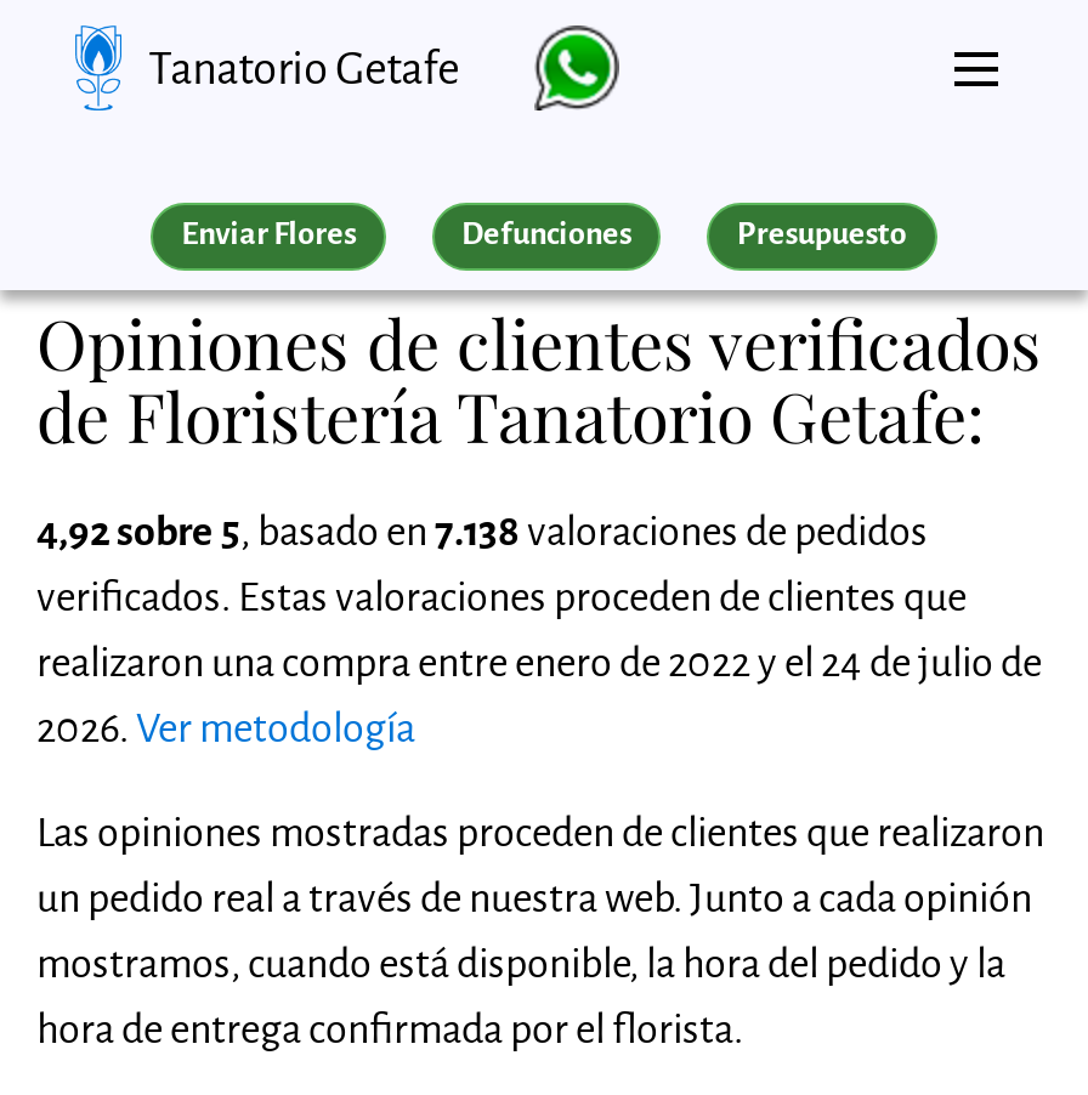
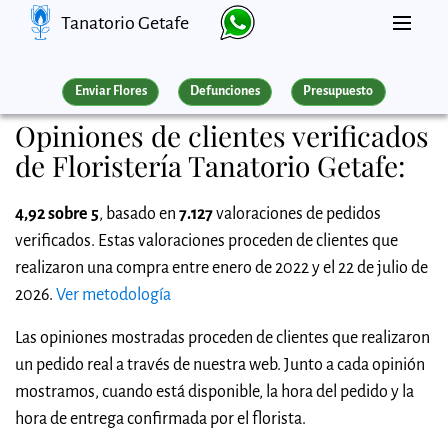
[36,511,928,555] 4,92 sobre 5, basado en 7.138 valoraciones de pedidos -> [15,205,381,223] 4,92 sobre 5, basado en 7.127 valoraciones de pedidos
[36,642,1042,686] realizaron una compra entre enero de 2022 y el 24 de julio de -> [15,259,428,277] realizaron una compra entre enero de 2022 y el 22 de julio de

